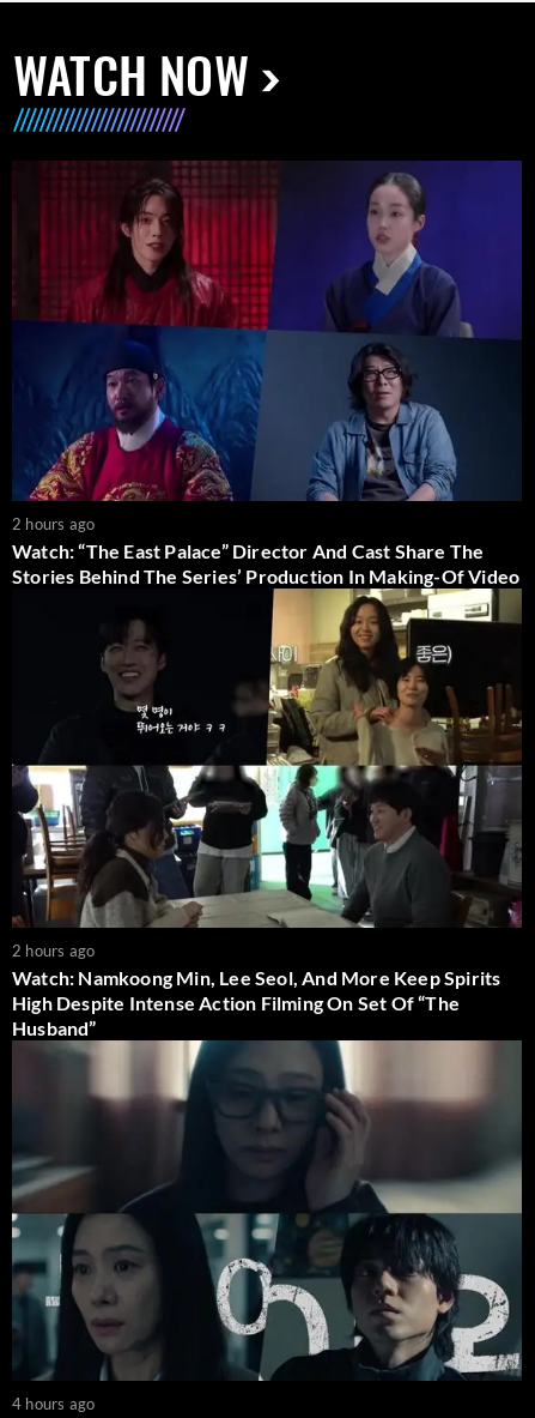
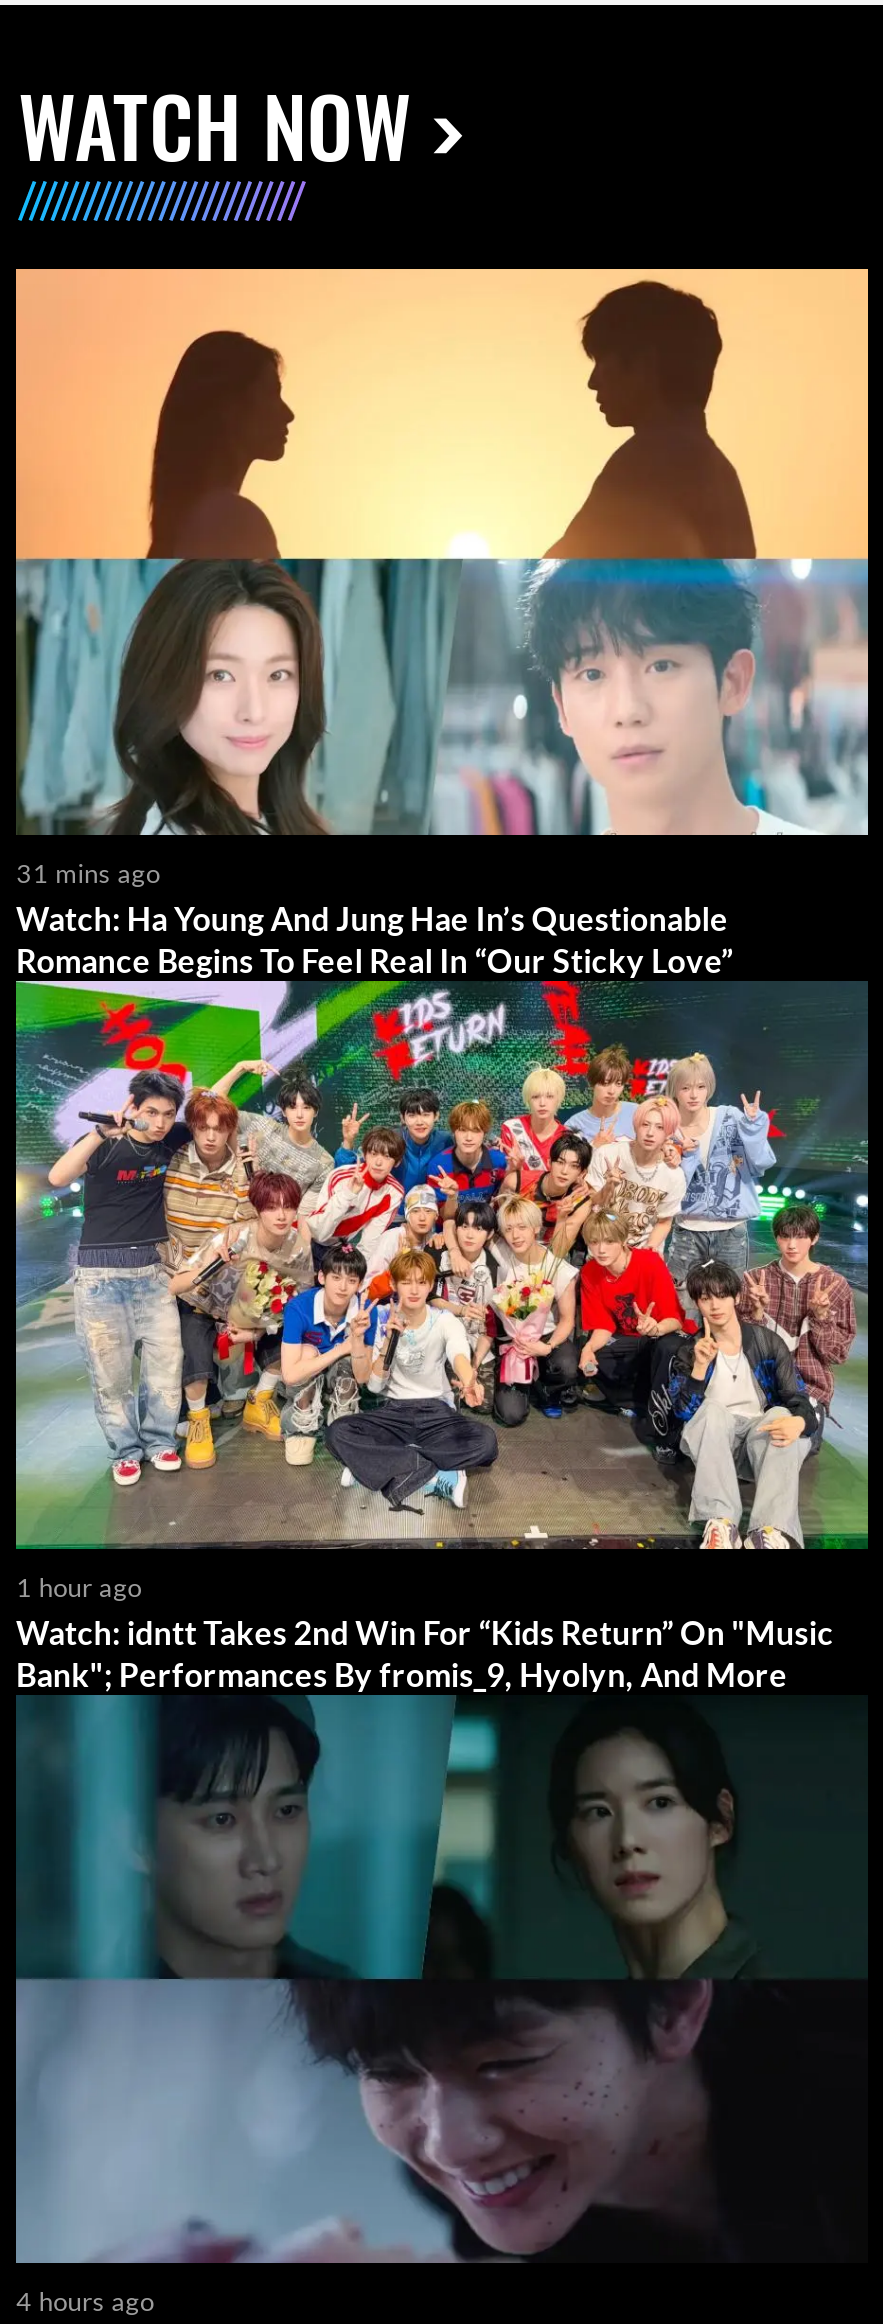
[12,161,522,587] [image] | 2 hours ago | Watch: “The East Palace” Director And Cast Share The | Stories Behind The Series’ Production In Making-Of Video -> [14,266,870,979] [image] | 31 mins ago | Watch: Ha Young And Jung Hae In’s Questionable | Romance Begins To Feel Real In “Our Sticky Love”
[12,596,522,1040] [image] | 2 hours ago | Watch: Namkoong Min, Lee Seol, And More Keep Spirits | High Despite Intense Action Filming On Set Of “The | Husband” -> [14,994,870,1693] [image] | 1 hour ago | Watch: idntt Takes 2nd Win For “Kids Return” On "Music | Bank"; Performances By fromis_9, Hyolyn, And More
[11,1040,522,1381] [image] -> [14,1708,866,2264] [image]

